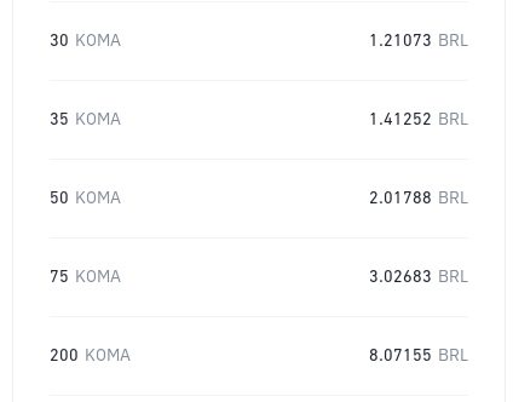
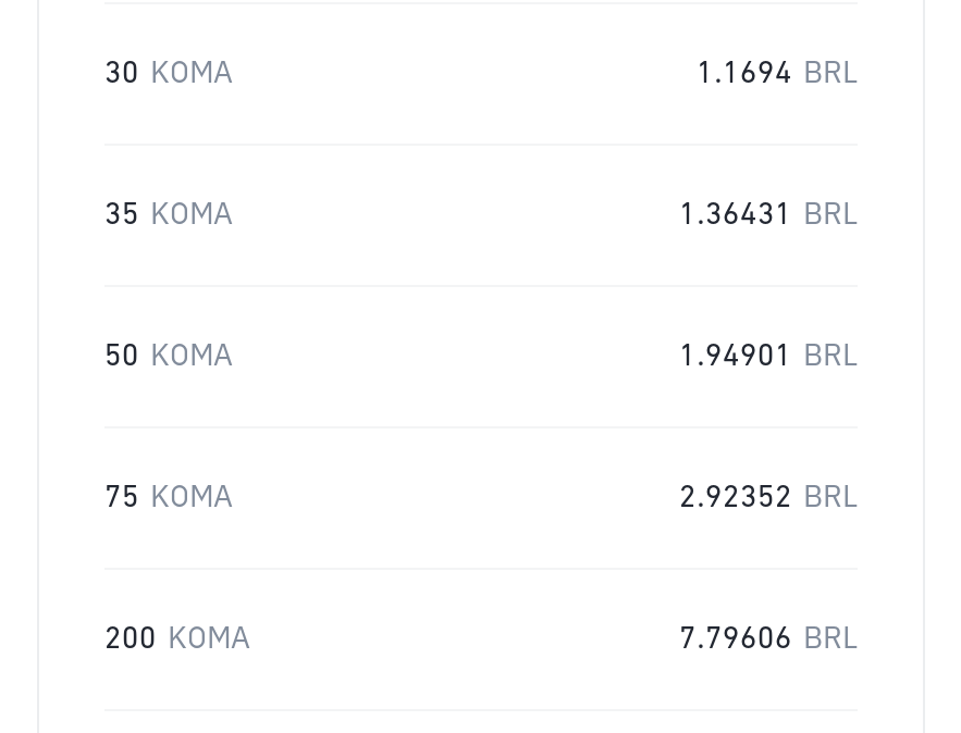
[369,33,468,50] 1.21073 BRL -> [697,59,858,89] 1.1694 BRL
[369,111,468,128] 1.41252 BRL -> [679,200,858,231] 1.36431 BRL
[369,190,468,207] 2.01788 BRL -> [679,341,858,372] 1.94901 BRL
[369,269,468,286] 3.02683 BRL -> [679,483,858,513] 2.92352 BRL
[369,348,468,364] 8.07155 BRL -> [679,624,858,655] 7.79606 BRL

